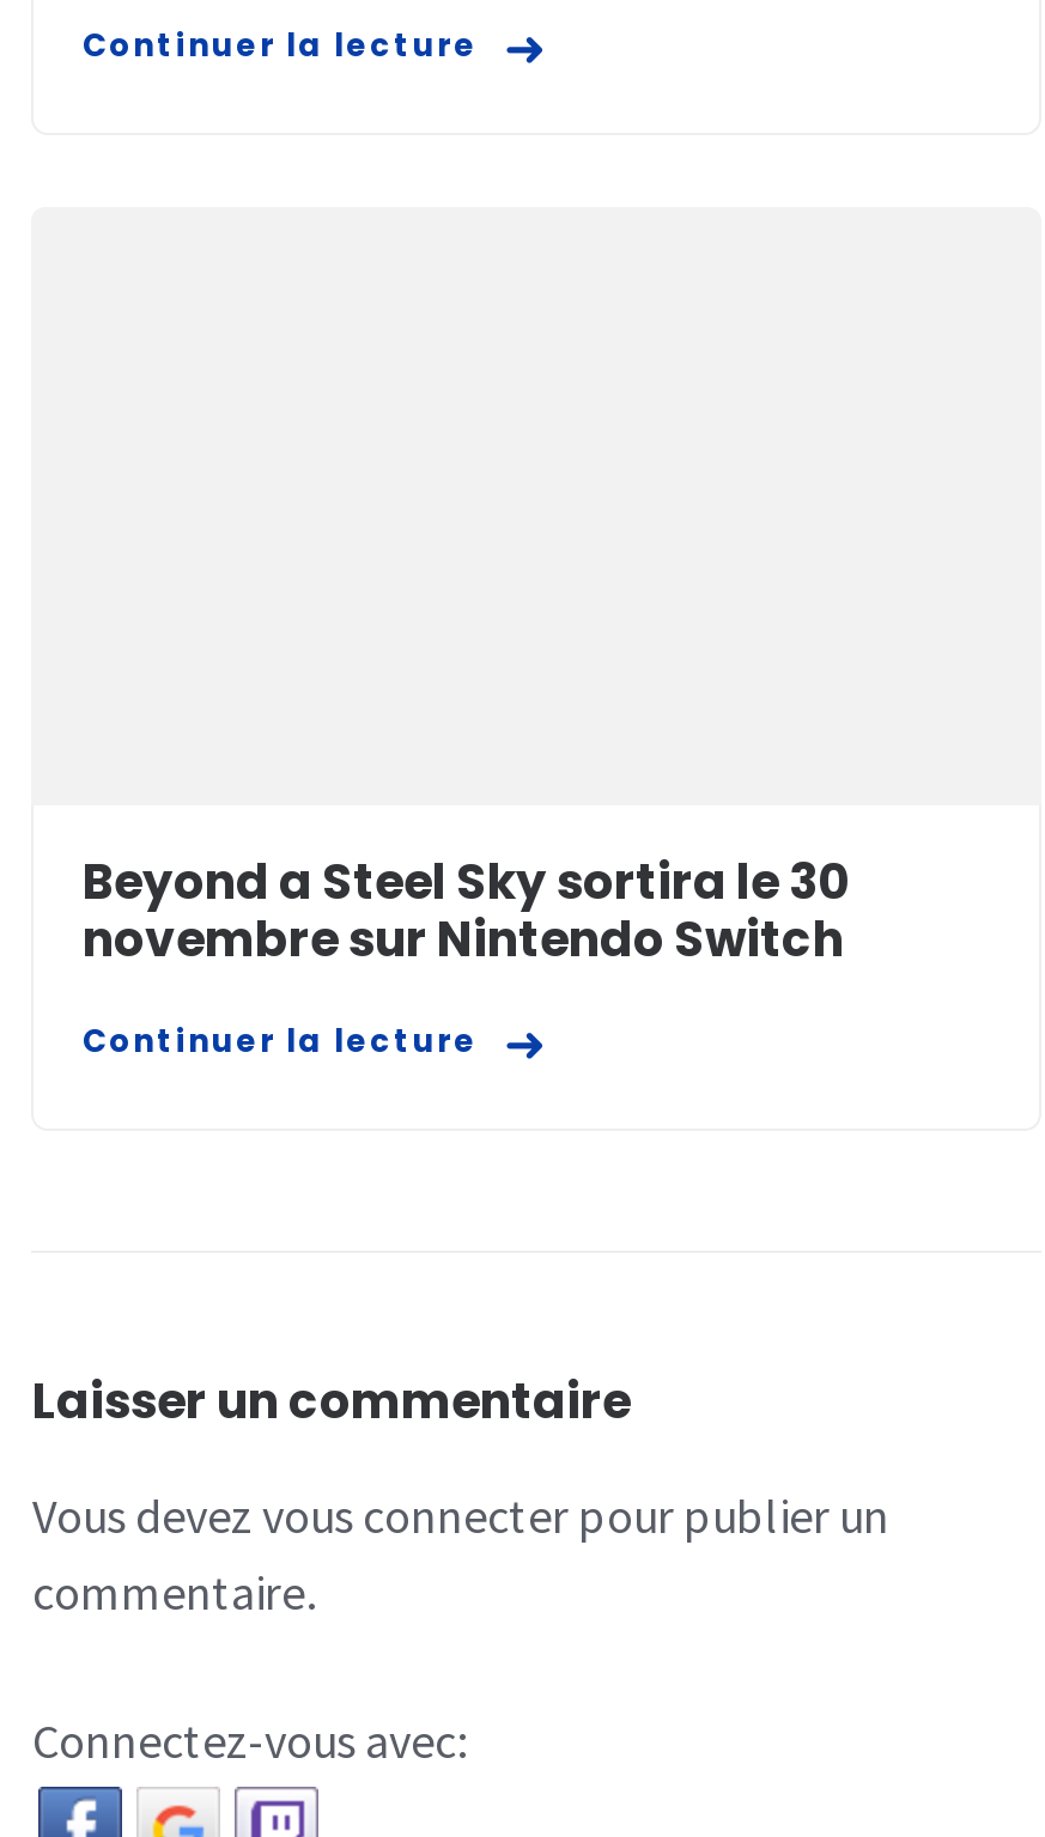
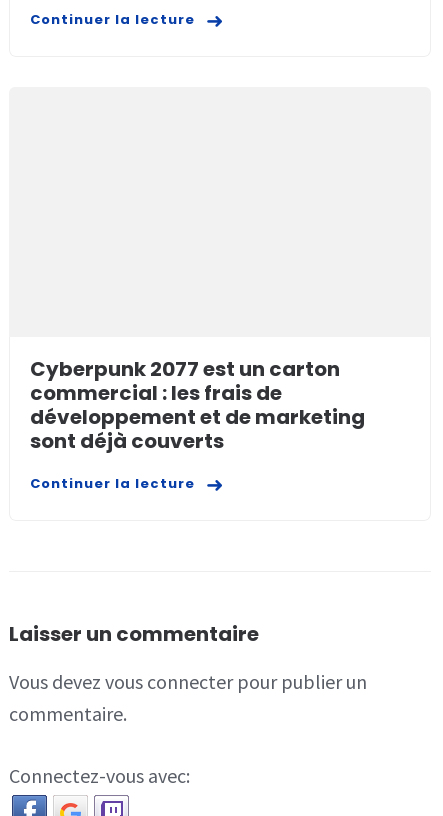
[82,850,848,974] Beyond a Steel Sky sortira le 30 | novembre sur Nintendo Switch -> [30,355,365,455] Cyberpunk 2077 est un carton | commercial : les frais de | développement et de marketing | sont déjà couverts

